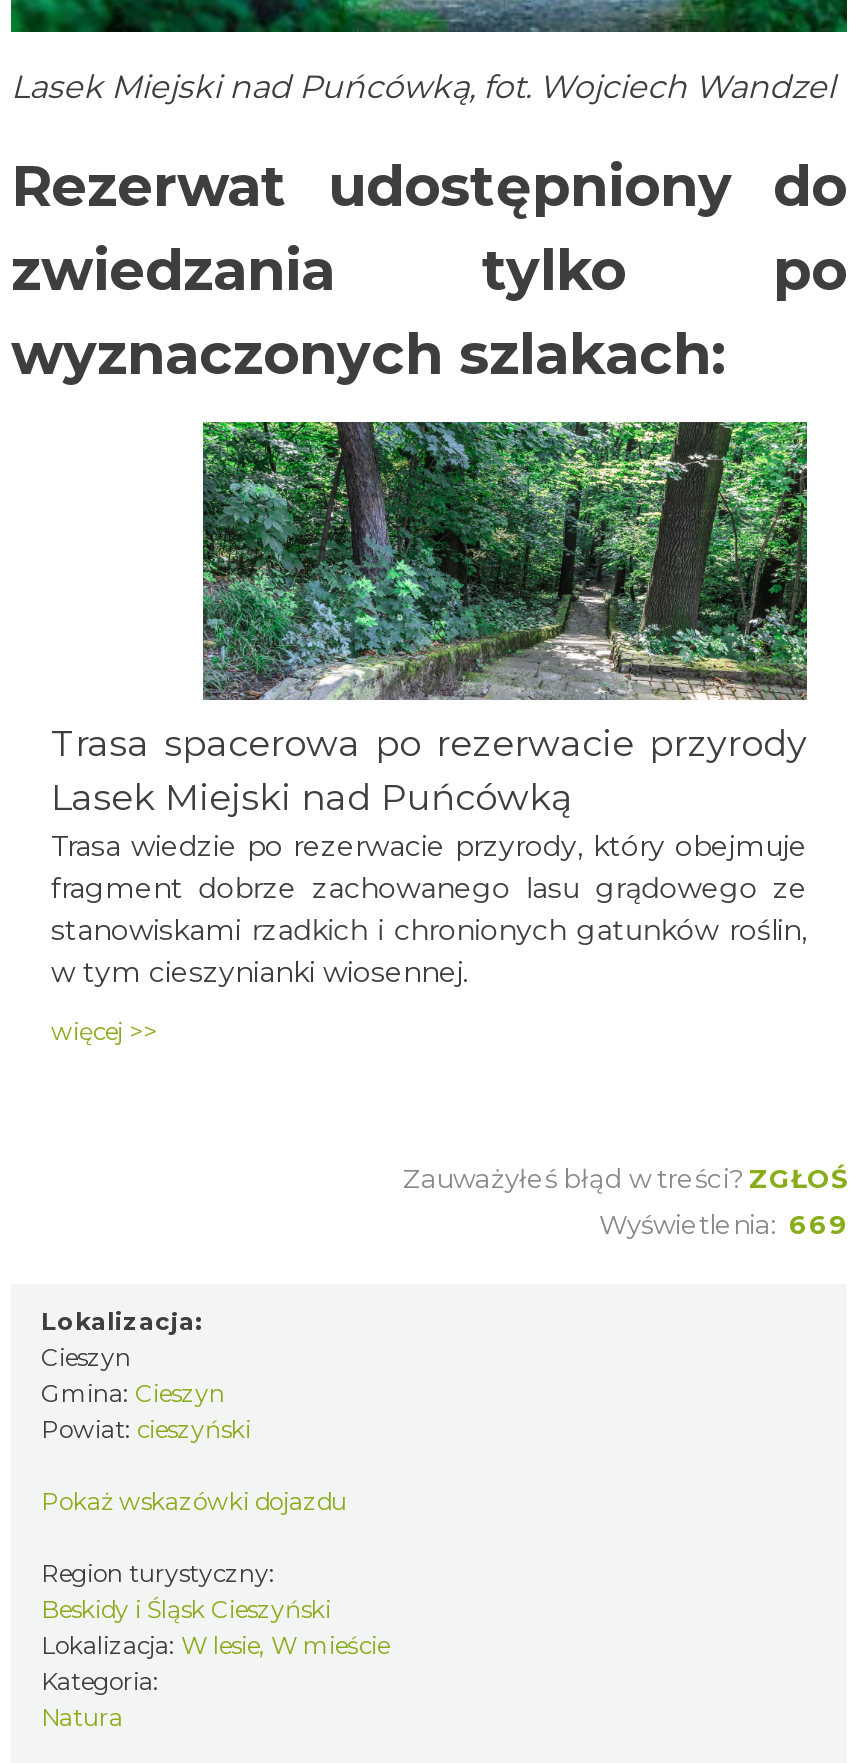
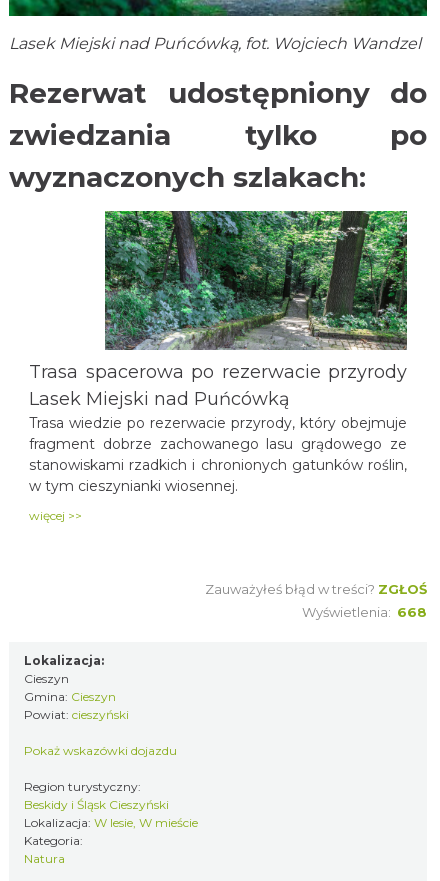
[599,1209,847,1241] Wyświetlenia: 669 -> [302,604,427,620] Wyświetlenia: 668

